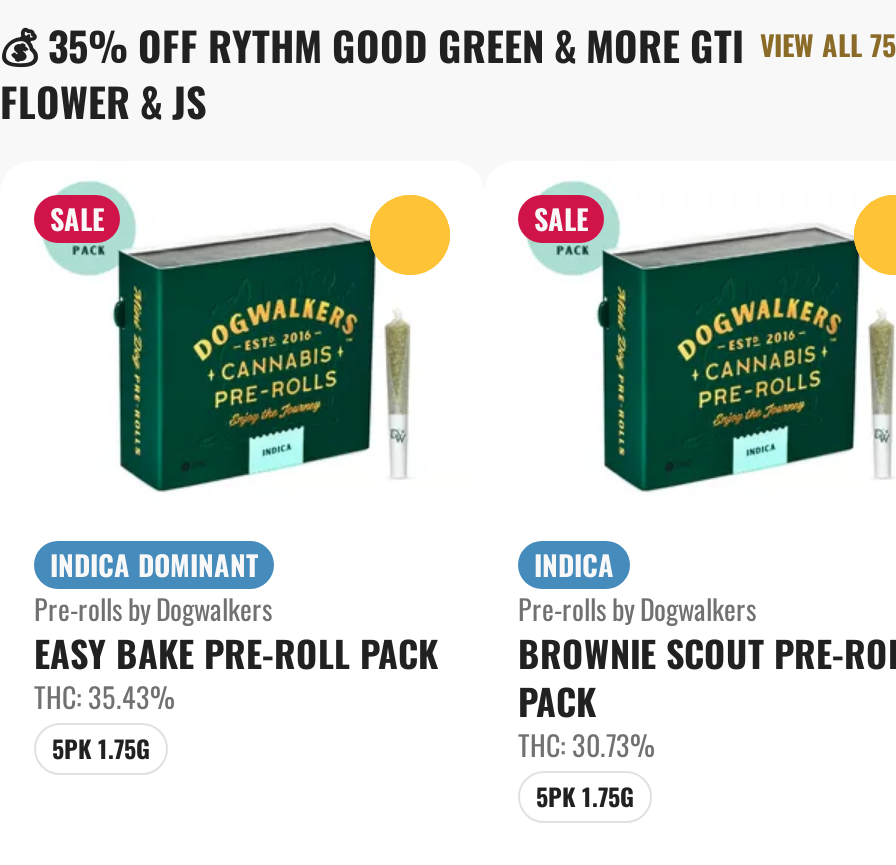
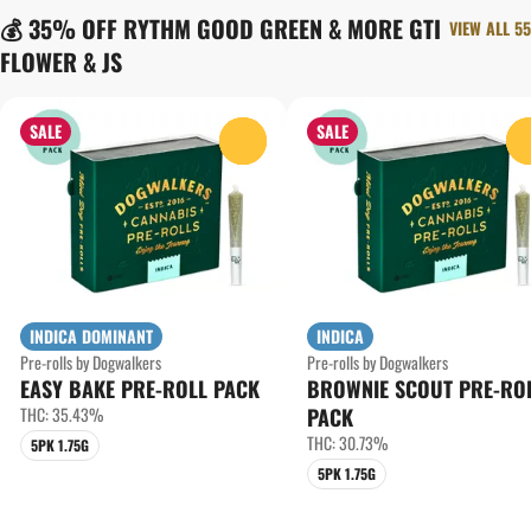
[760,23,896,65] VIEW ALL 75 -> [449,15,531,40] VIEW ALL 55

